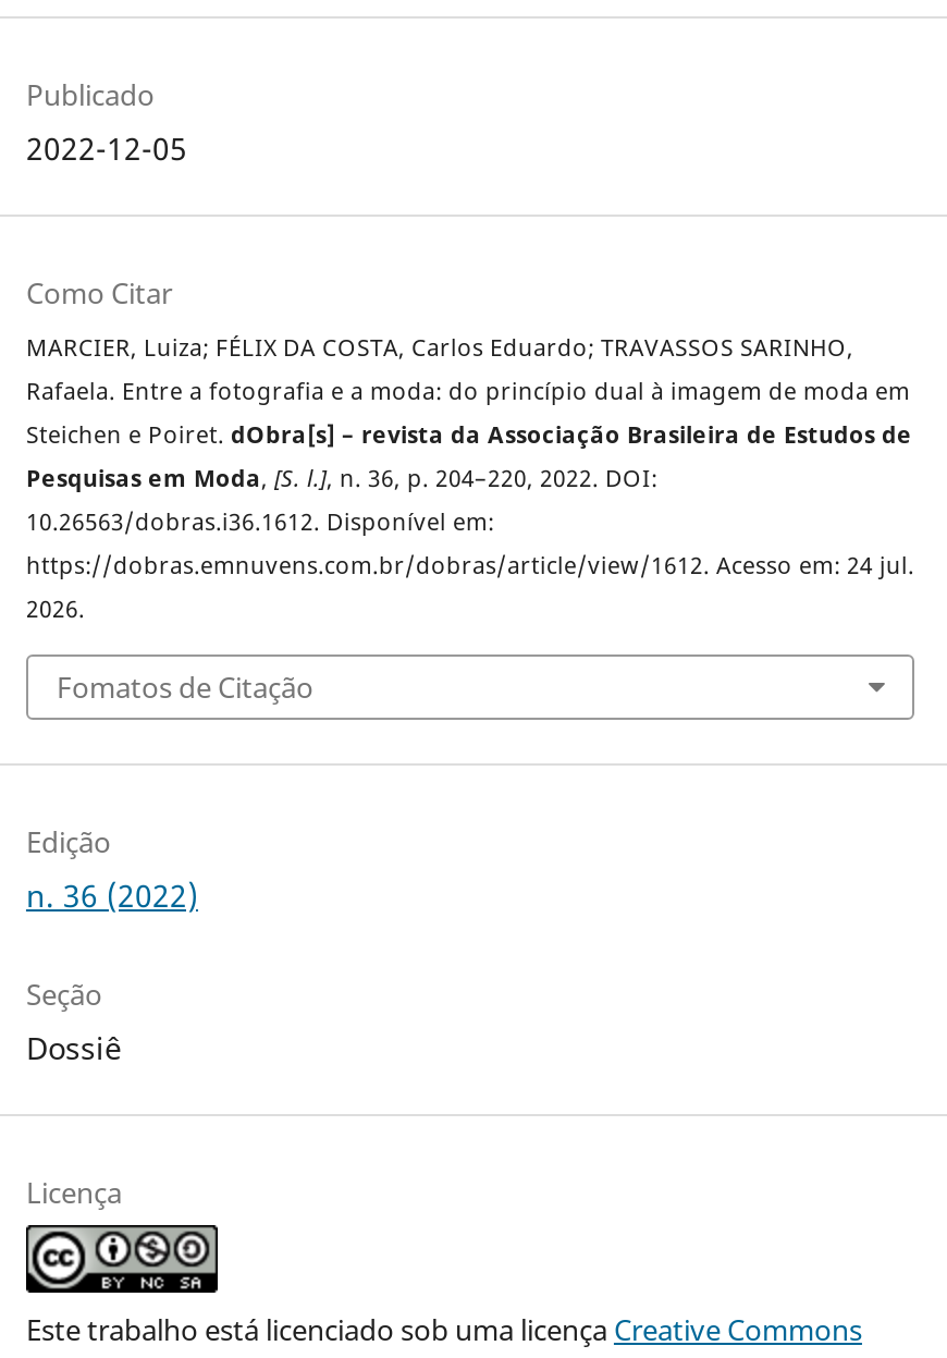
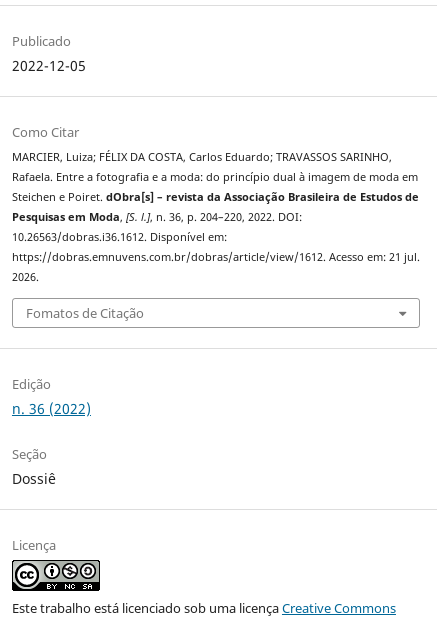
[26,550,914,580] https://dobras.emnuvens.com.br/dobras/article/view/1612. Acesso em: 24 jul. -> [12,250,420,264] https://dobras.emnuvens.com.br/dobras/article/view/1612. Acesso em: 21 jul.

